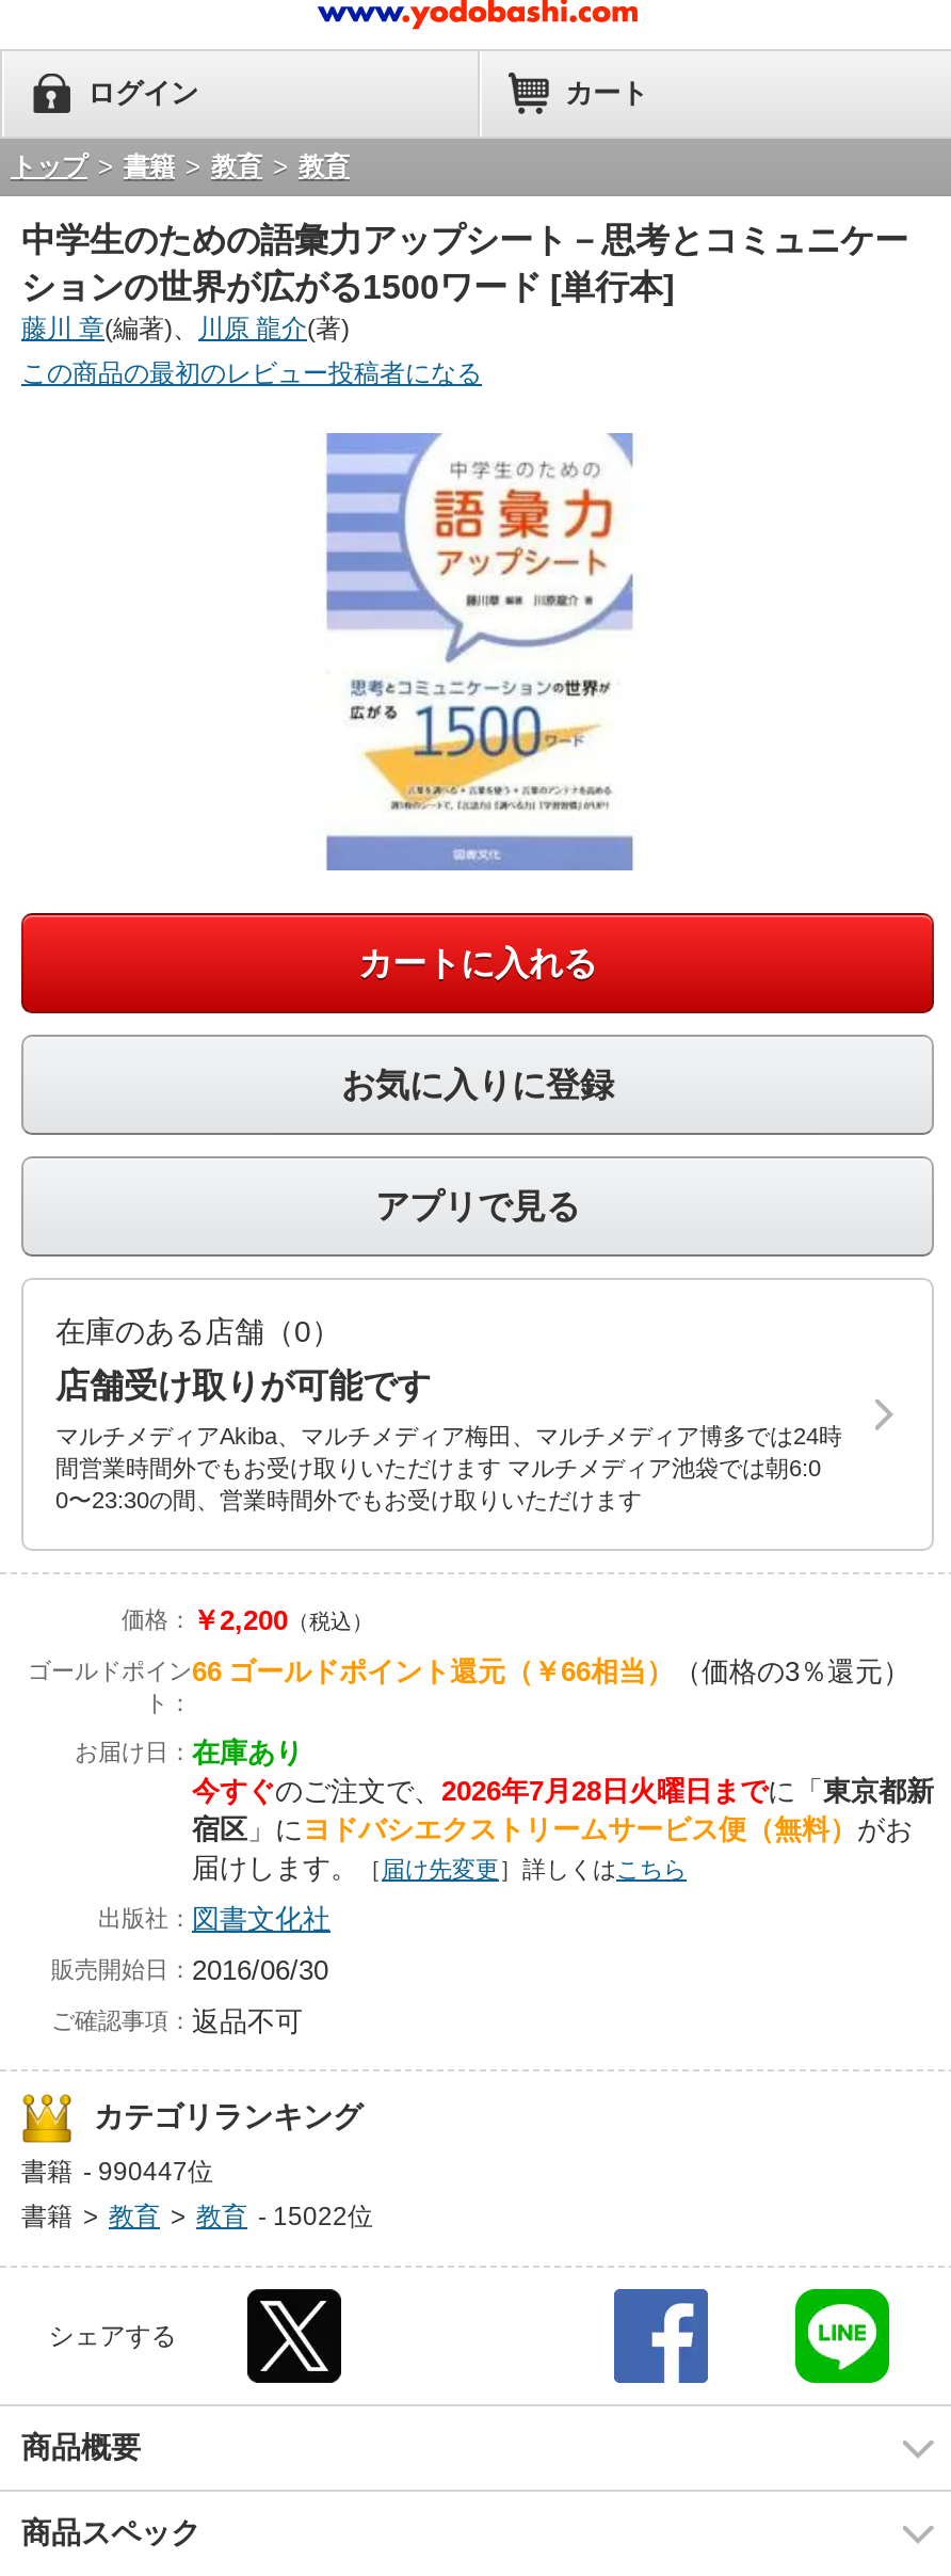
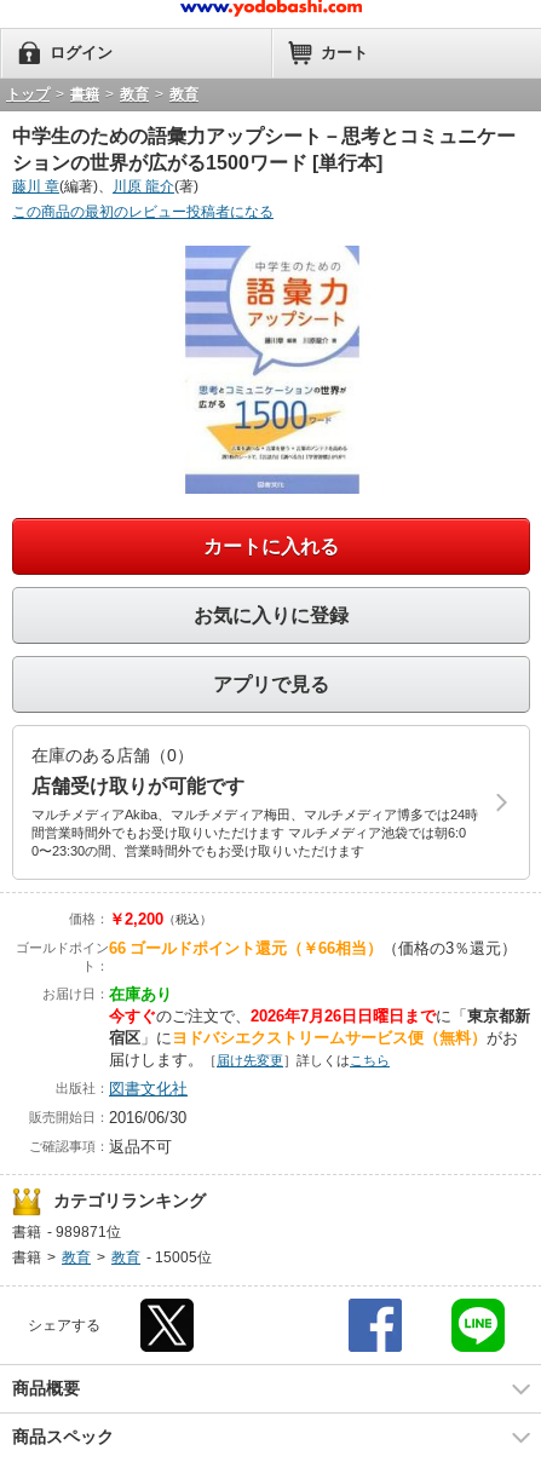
[192,1775,934,1807] 今すぐのご注文で、2026年7月28日火曜日までに「東京都新 -> [109,1007,530,1025] 今すぐのご注文で、2026年7月26日日曜日までに「東京都新
[21,2157,213,2187] 書籍 - 990447位 -> [12,1224,121,1241] 書籍 - 989871位
[21,2202,373,2231] 書籍 > 教育 > 教育 - 15022位 -> [12,1249,212,1266] 書籍 > 教育 > 教育 - 15005位

